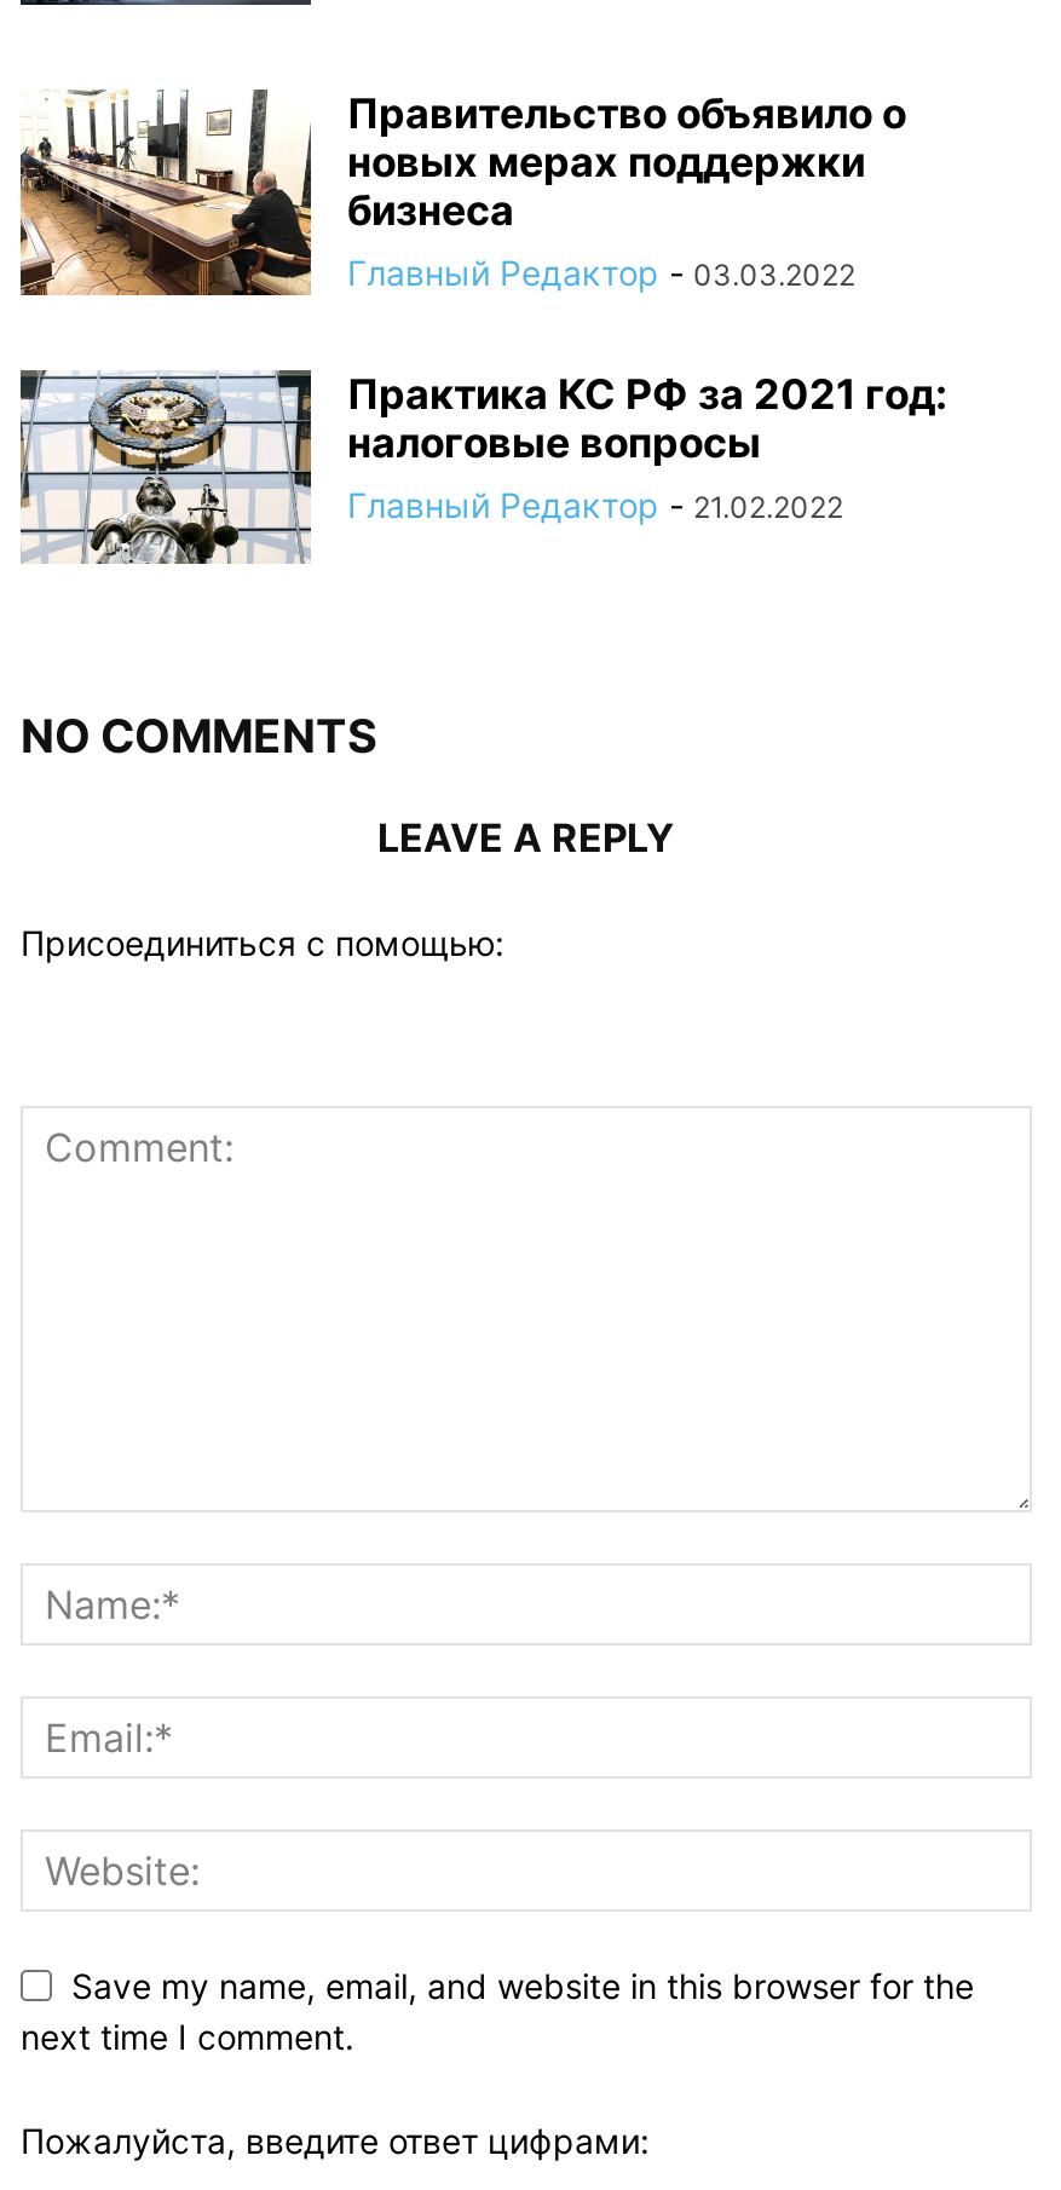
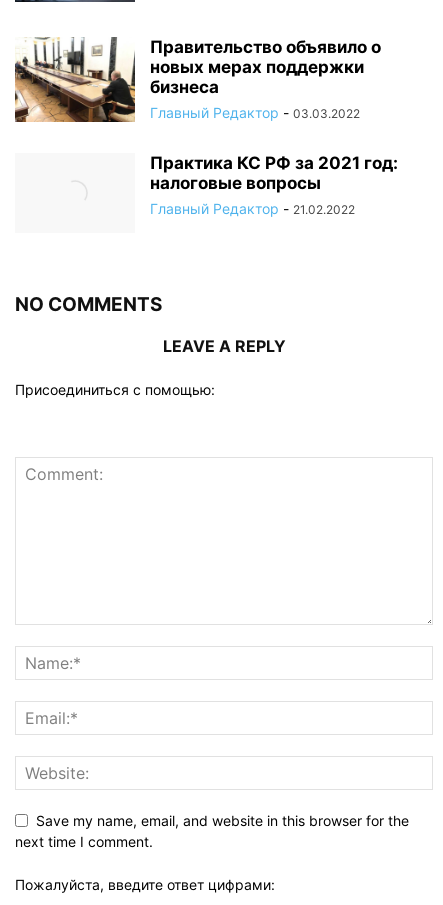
[18,368,313,566] [image] -> none

